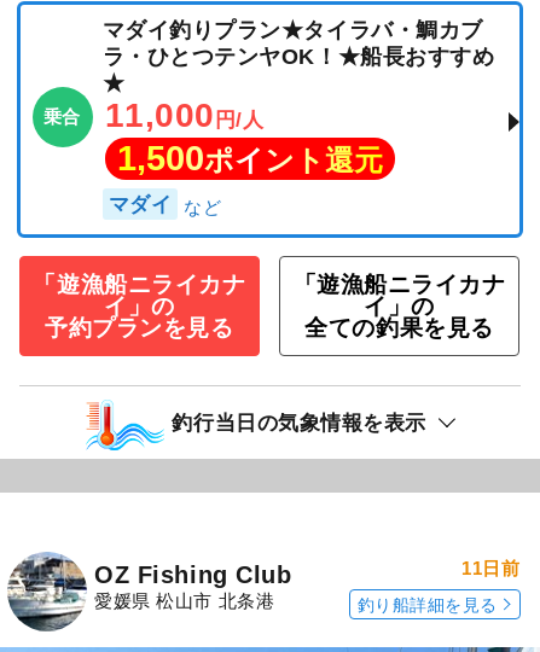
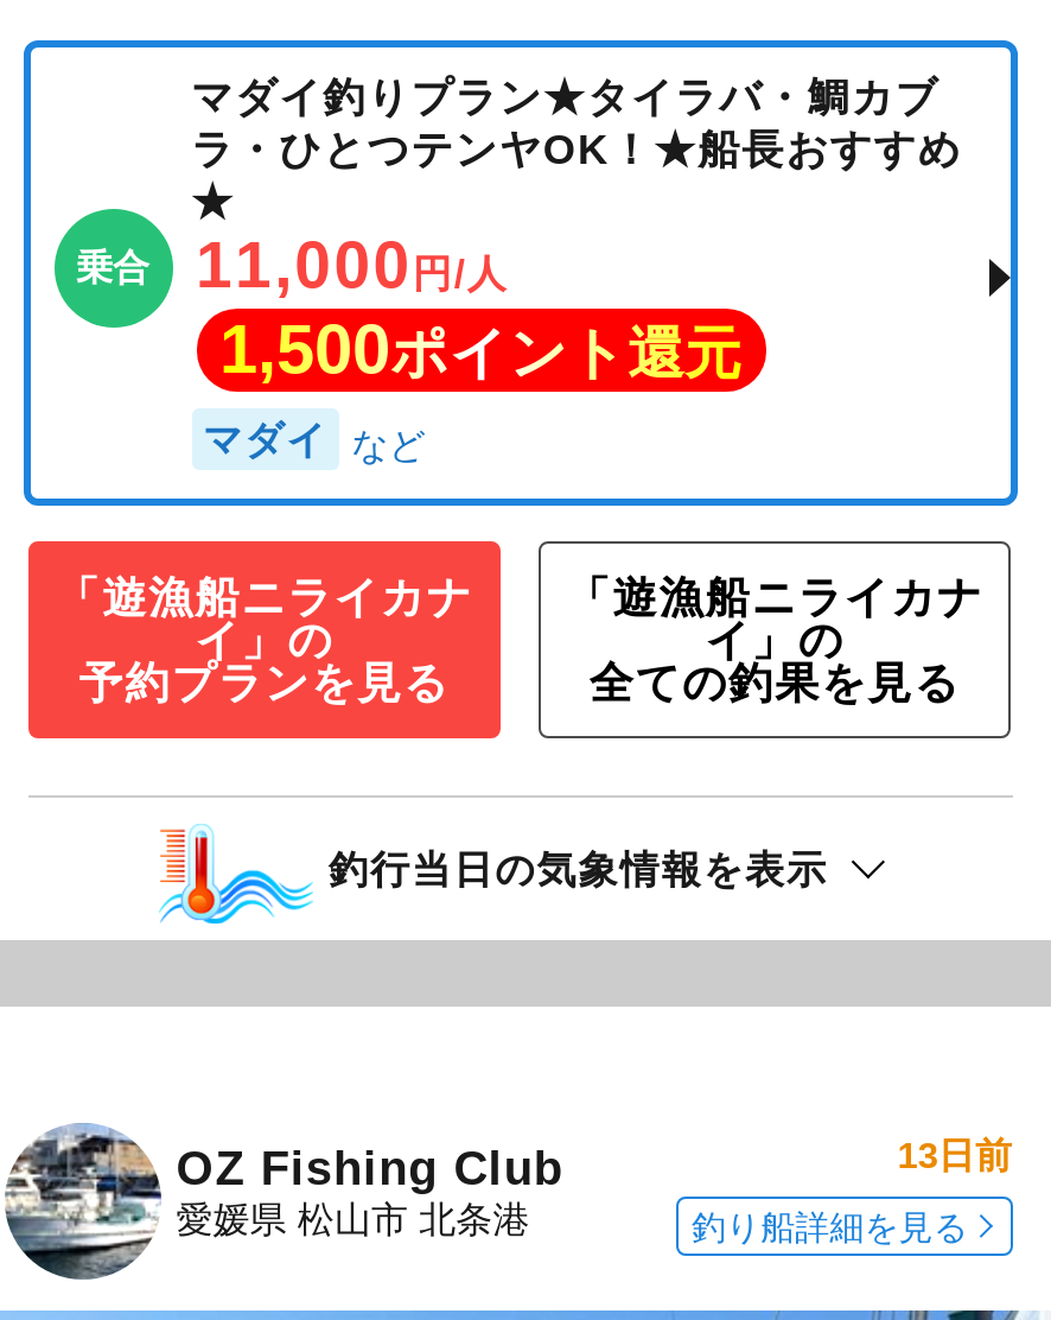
[462,558,520,579] 11日前 -> [898,1136,1012,1176] 13日前

